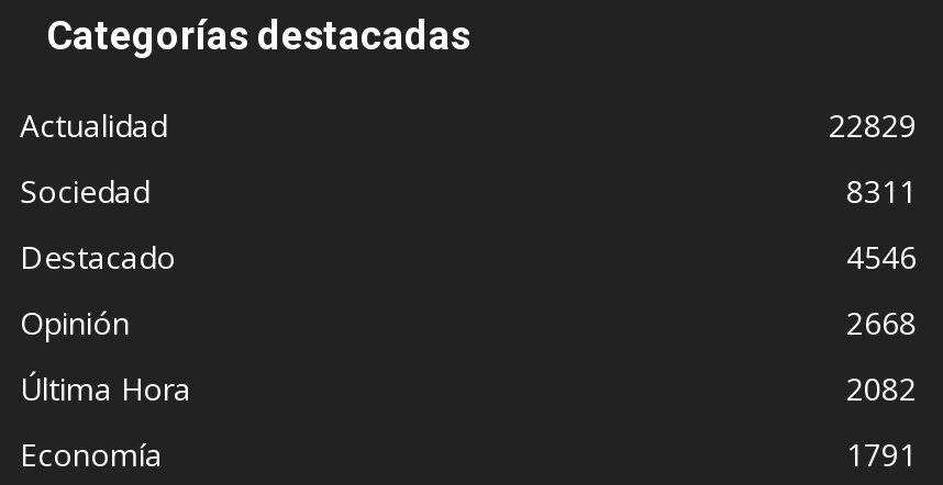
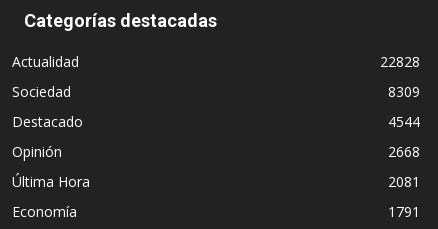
[829,104,917,146] 22829 -> [380,52,420,71] 22828
[846,170,917,212] 8311 -> [388,82,420,101] 8309
[846,236,917,278] 4546 -> [388,112,420,131] 4544
[846,368,917,409] 2082 -> [388,172,420,191] 2081

